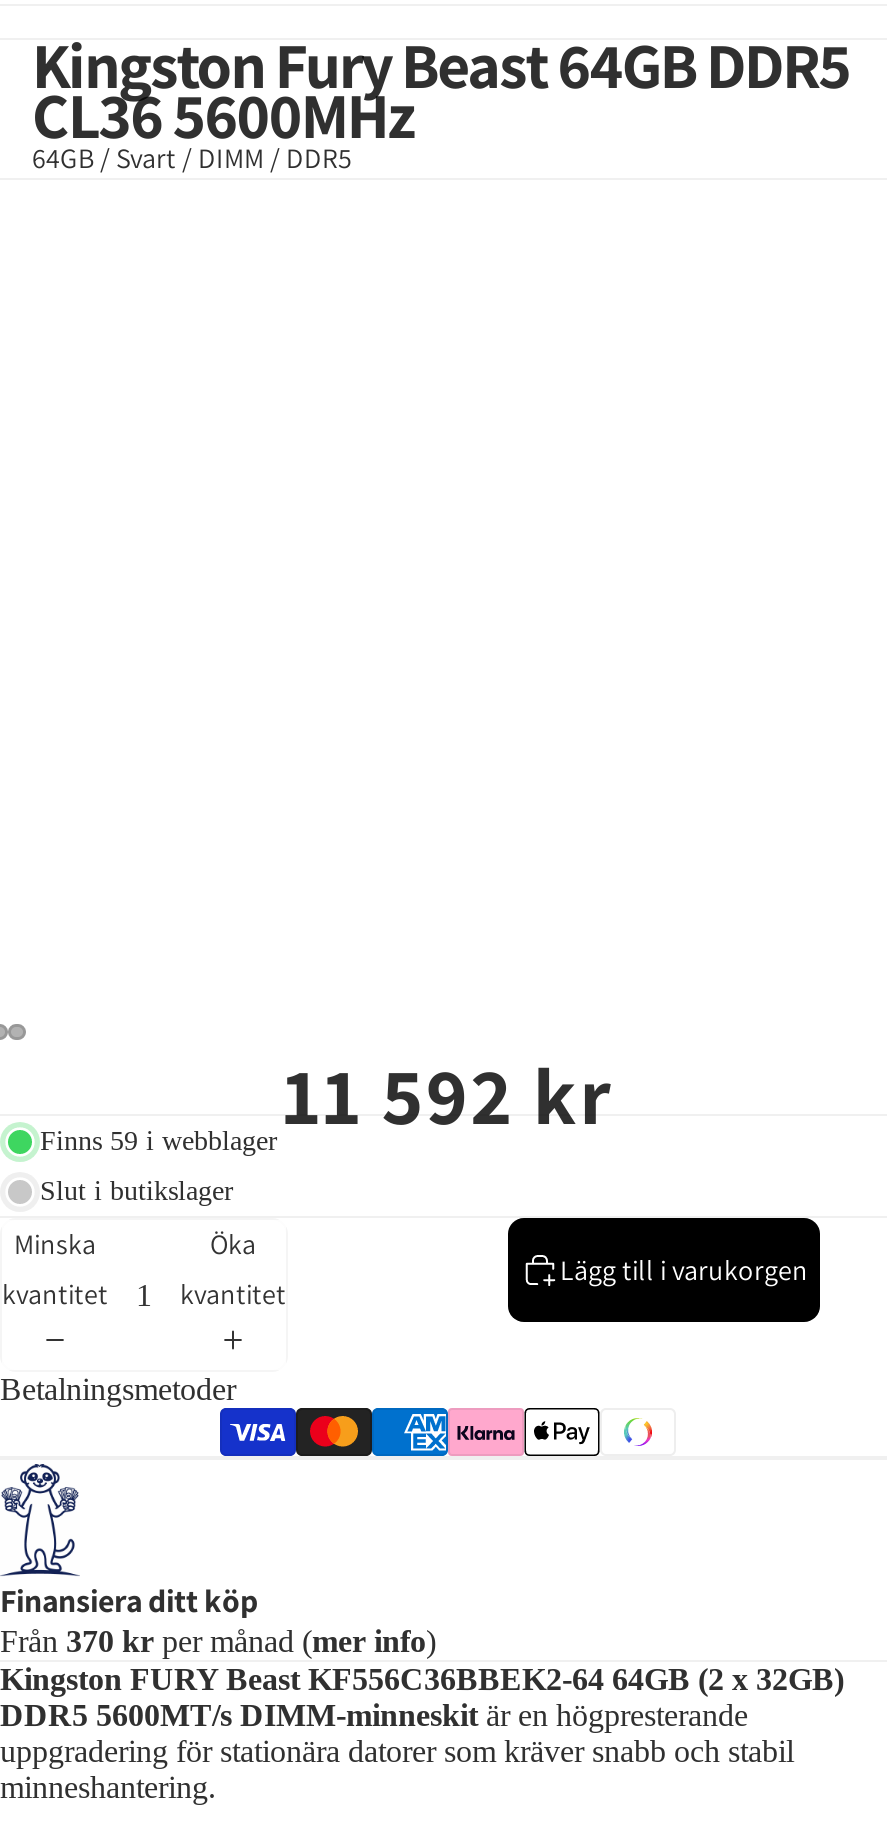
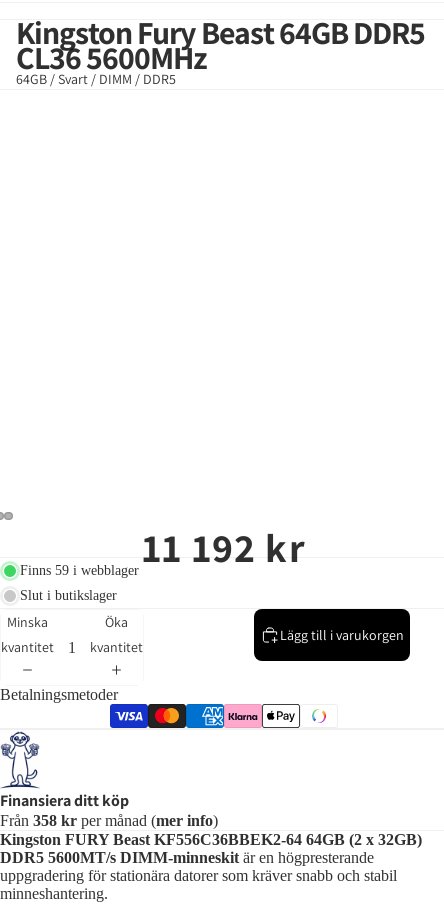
[40,1042,614,1156] Finns 59 i webblager 11 592 kr -> [20,521,306,578] Finns 59 i webblager 11 192 kr
[0,1624,436,1658] Från 370 kr per månad (mer info) -> [0,812,218,829] Från 358 kr per månad (mer info)

